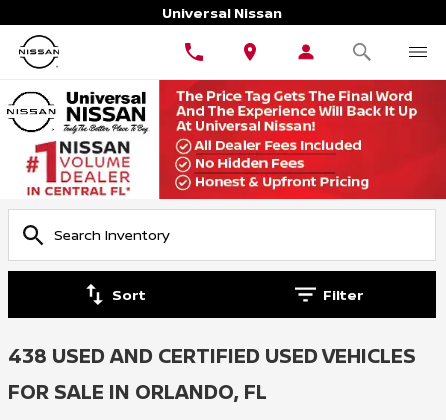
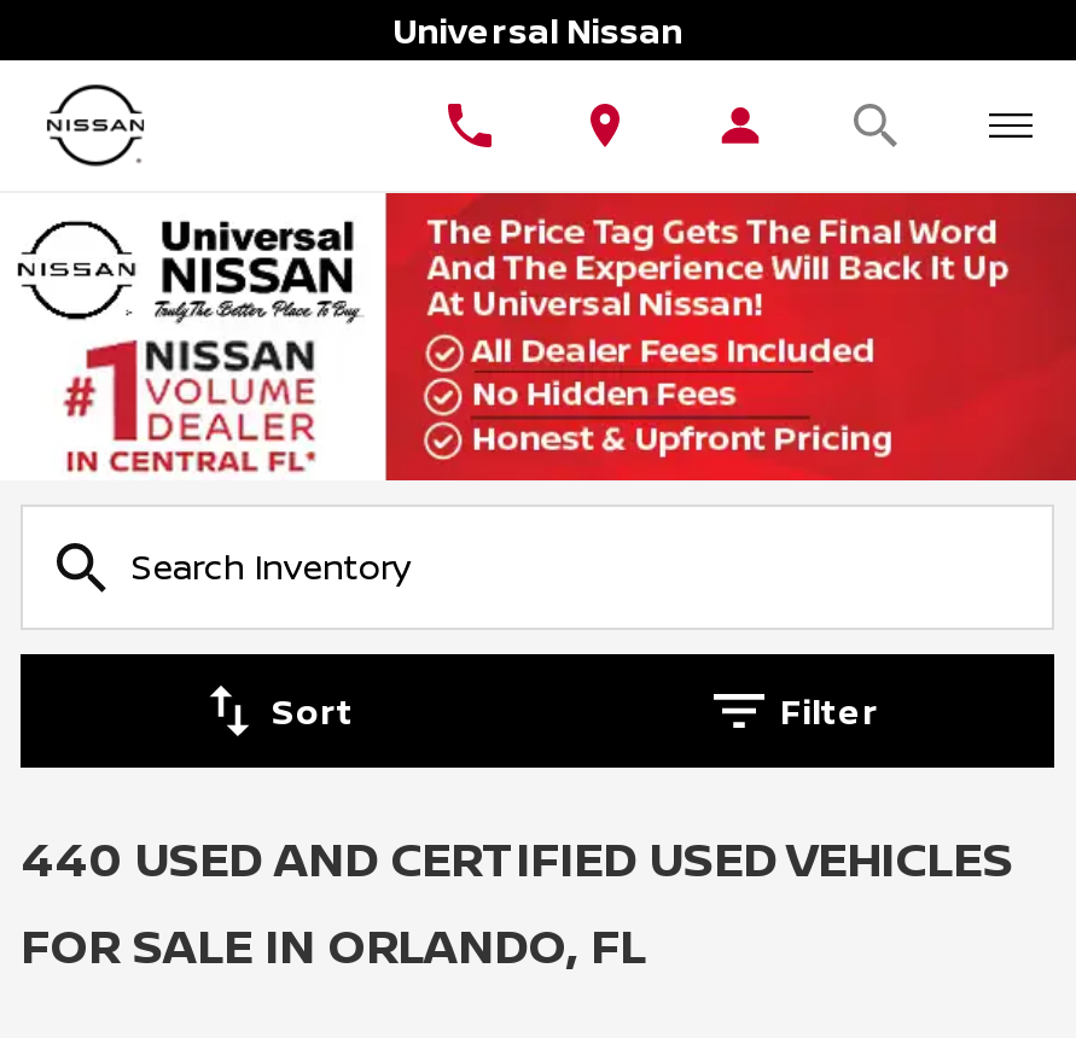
[8,342,416,369] 438 USED AND CERTIFIED USED VEHICLES -> [21,827,1013,892] 440 USED AND CERTIFIED USED VEHICLES

